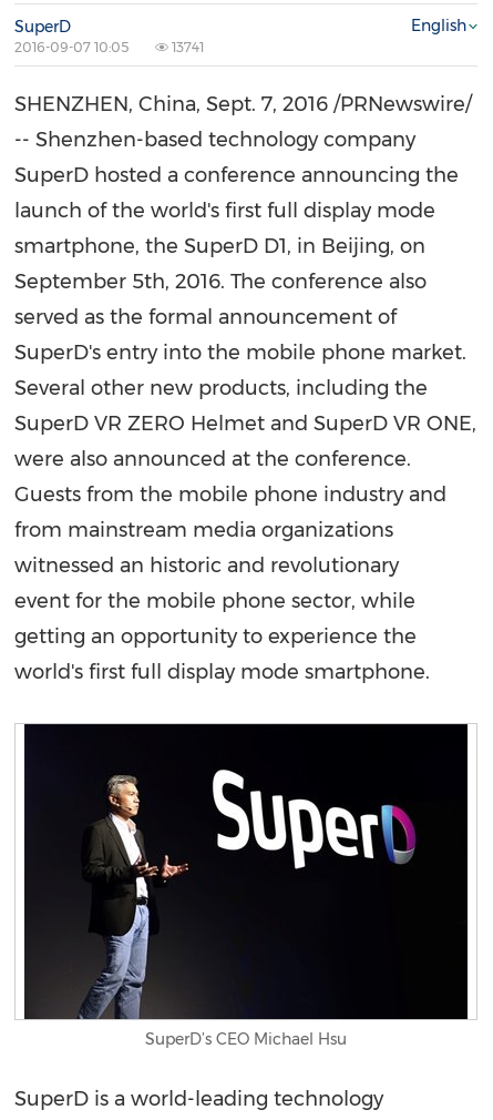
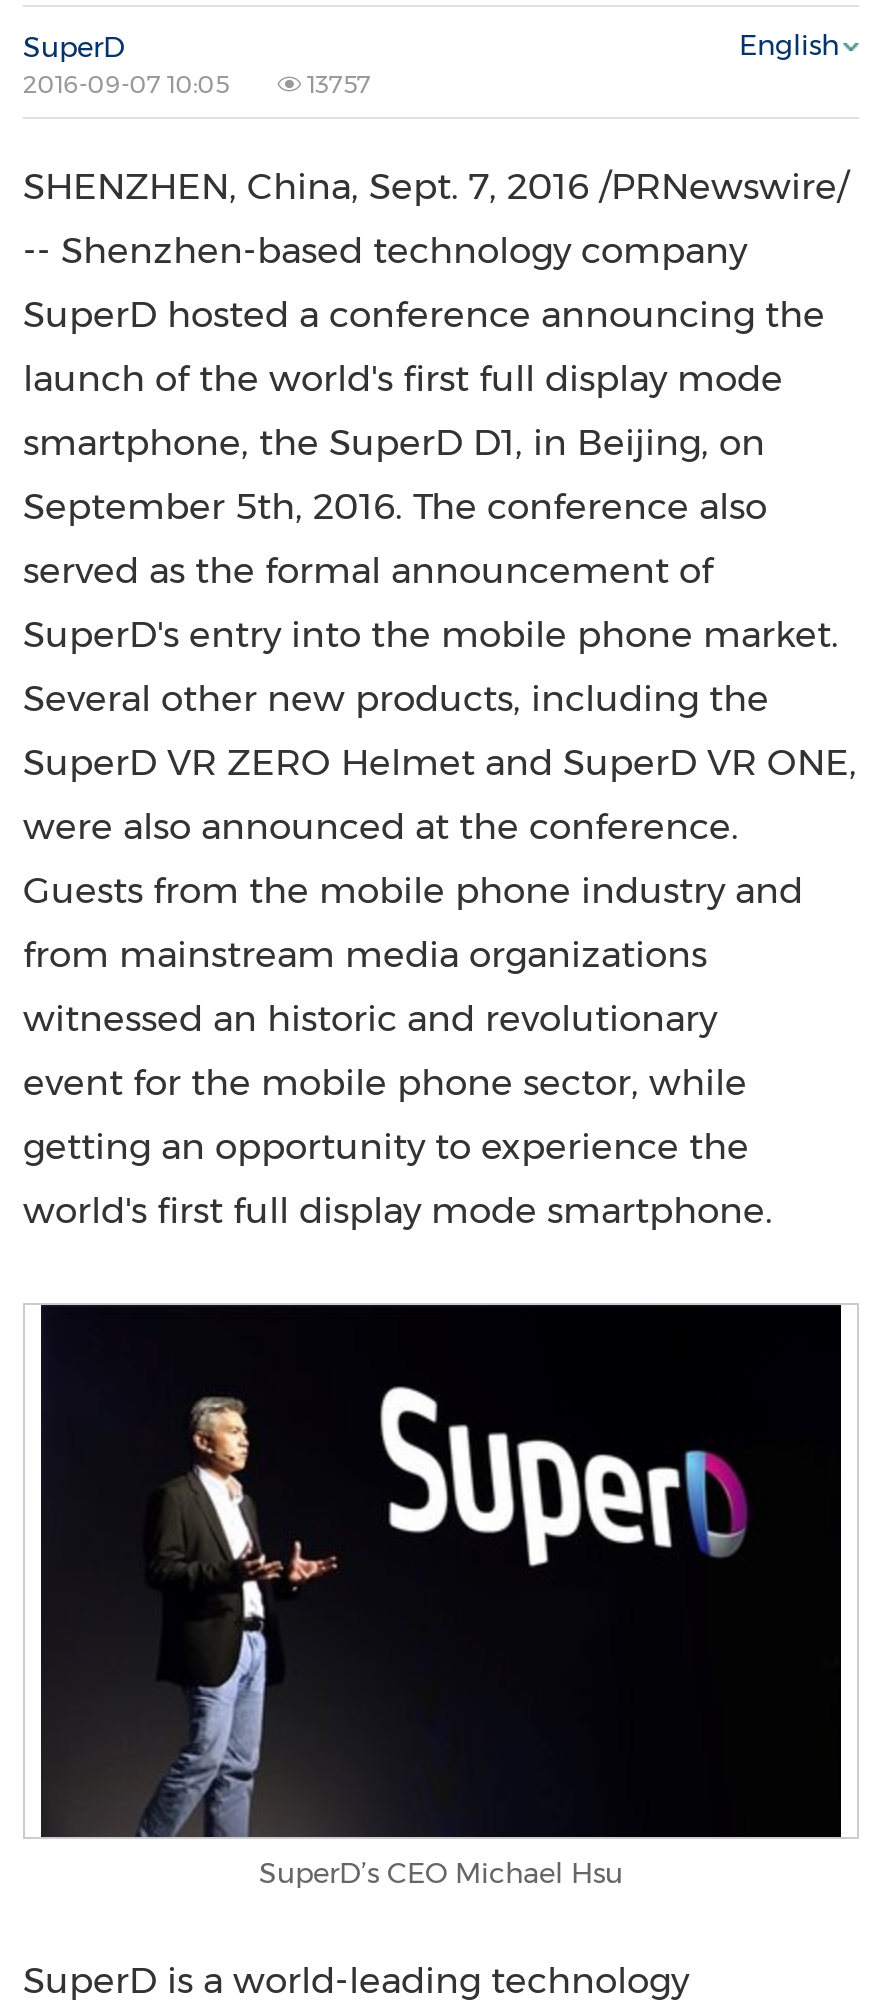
[168,39,204,55] 13741 -> [301,69,371,99] 13757

